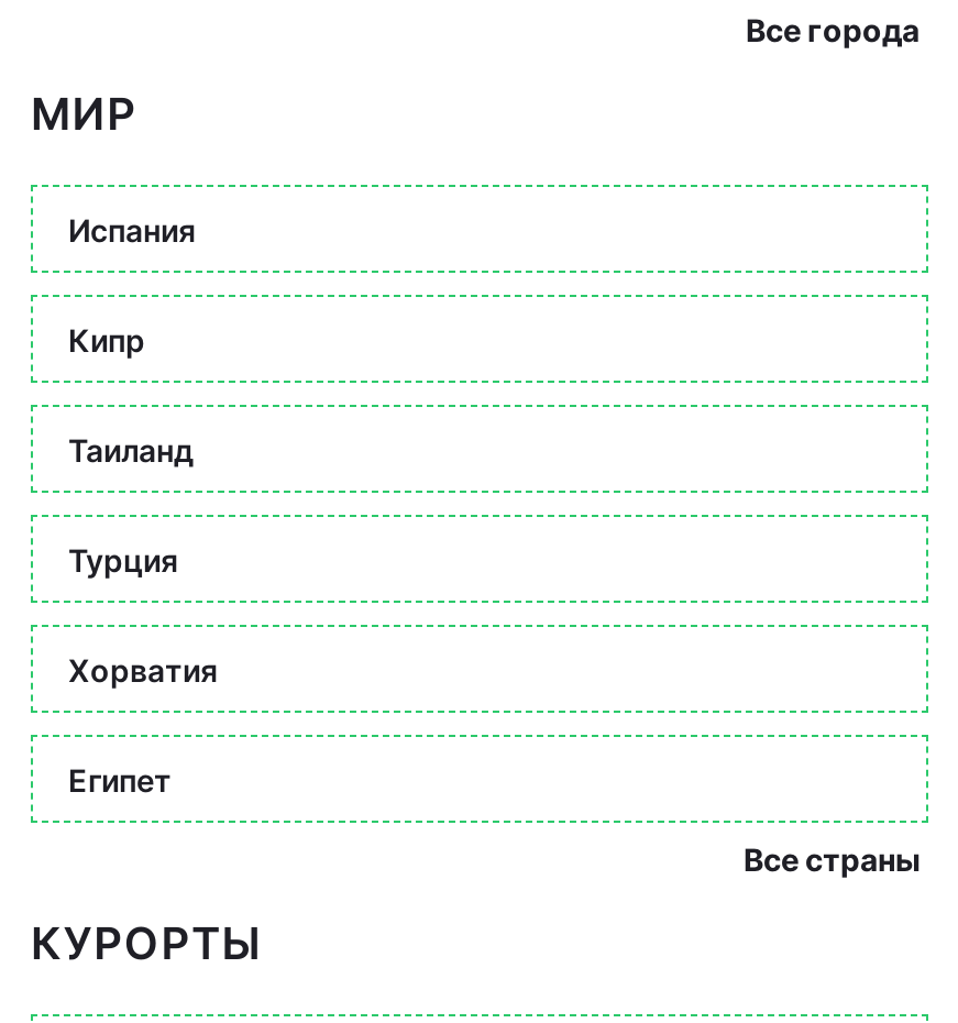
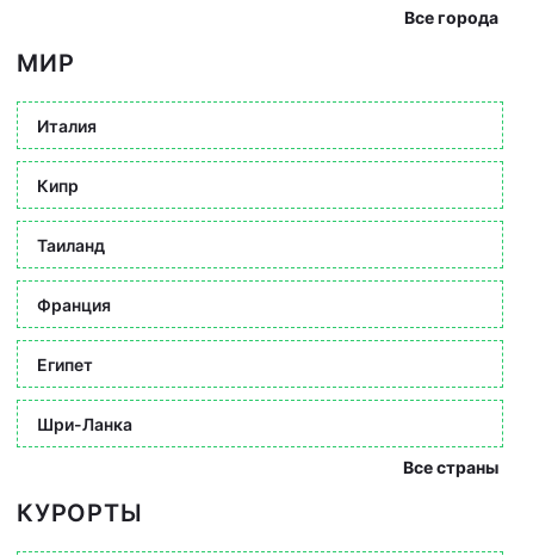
[68,210,196,248] Испания -> [37,115,97,135] Италия
[68,540,218,687] Турция | Хорватия -> [37,294,111,314] Франция
moved [68,760,172,798] -> [37,354,93,374]: Египет
none -> [37,413,132,434] Шри-Ланка

